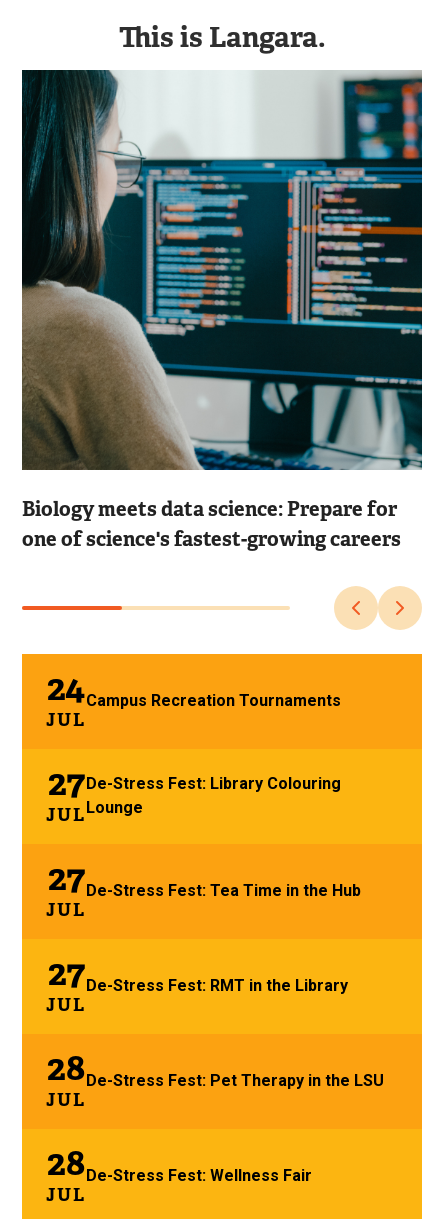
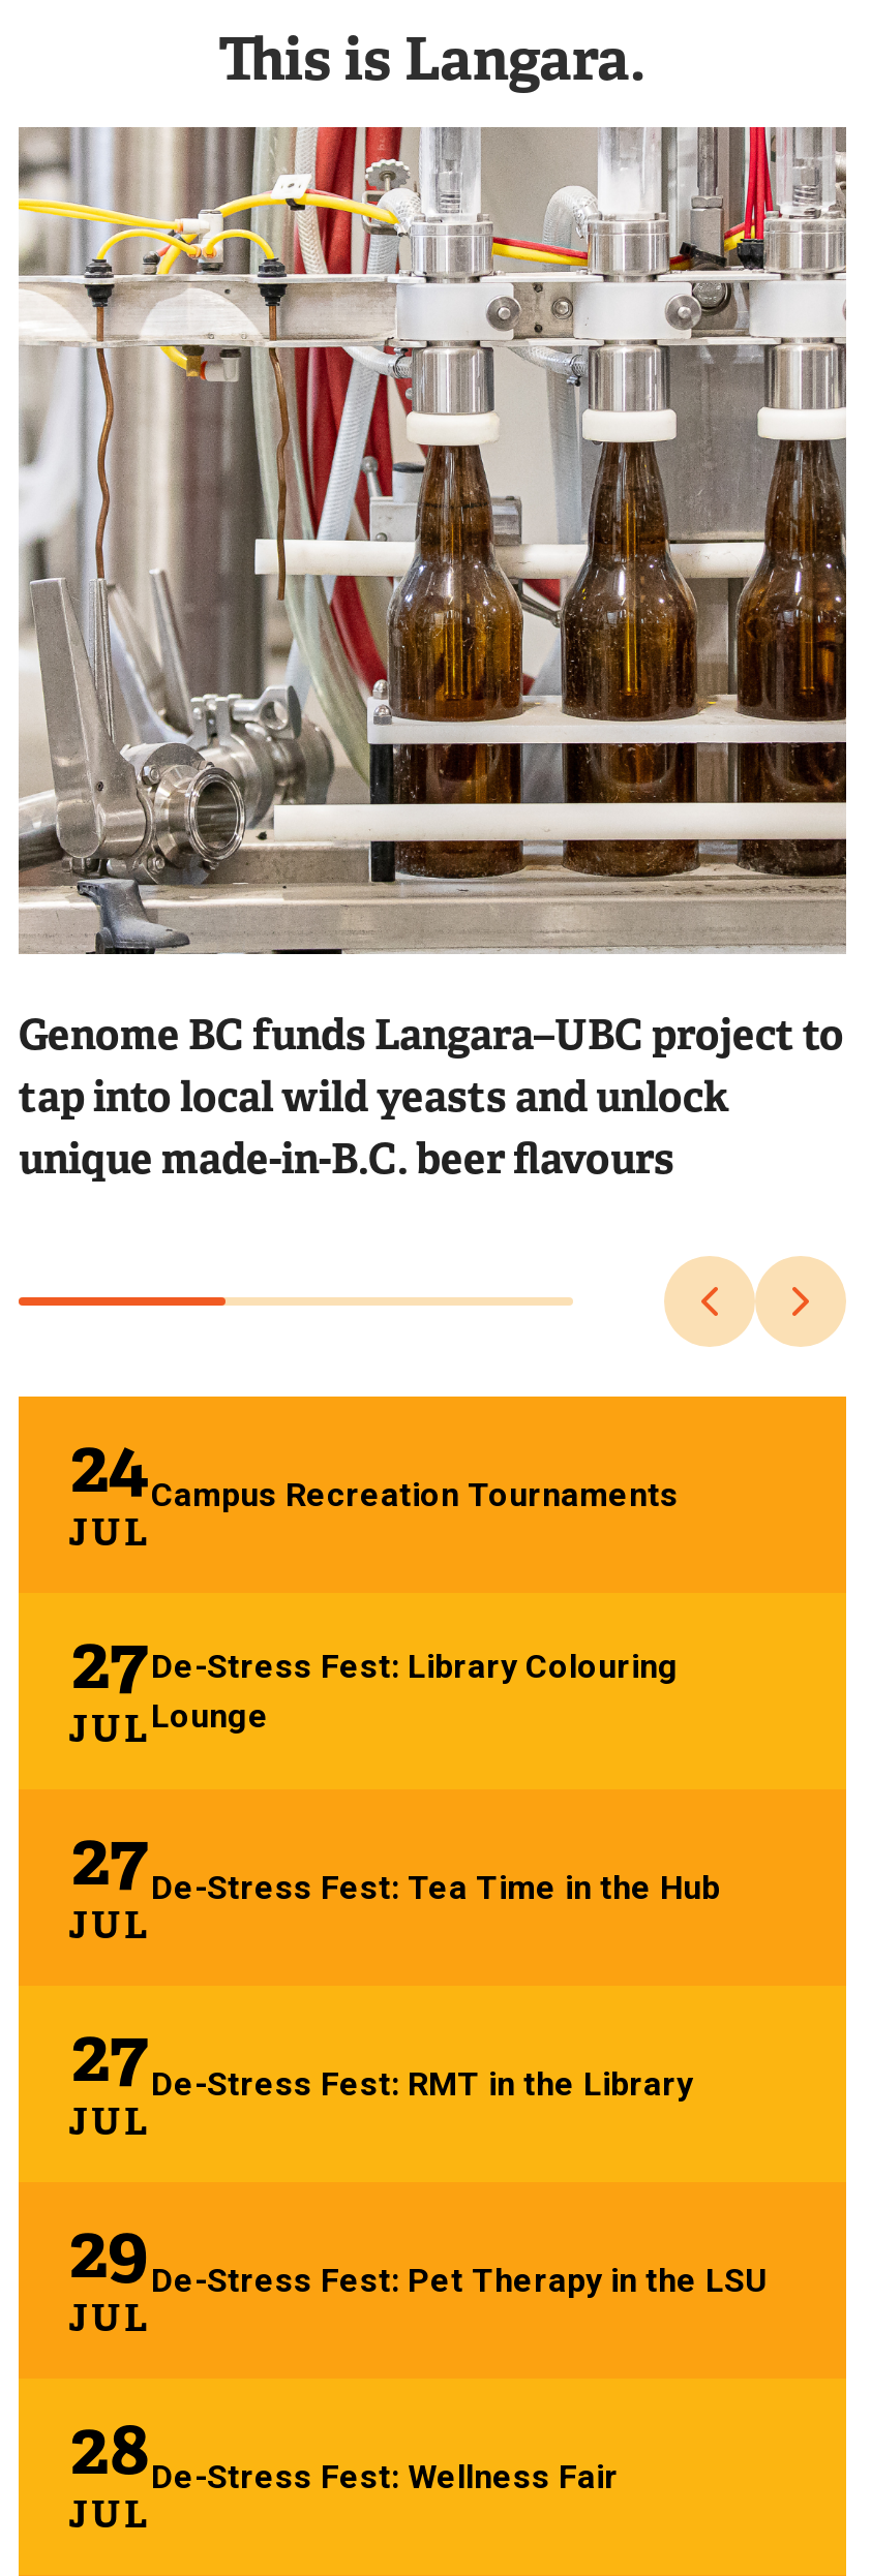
[21,69,423,552] [image] | Biology meets data science: Prepare for | one of science's fastest-growing careers -> [17,124,848,1186] [image] | Genome BC funds Langara–UBC project to | tap into local wild yeasts and unlock | unique made-in-B.C. beer flavours
[47,1044,384,1091] 28 De-Stress Fest: Pet Therapy in the LSU -> [69,2203,768,2300] 29 De-Stress Fest: Pet Therapy in the LSU

